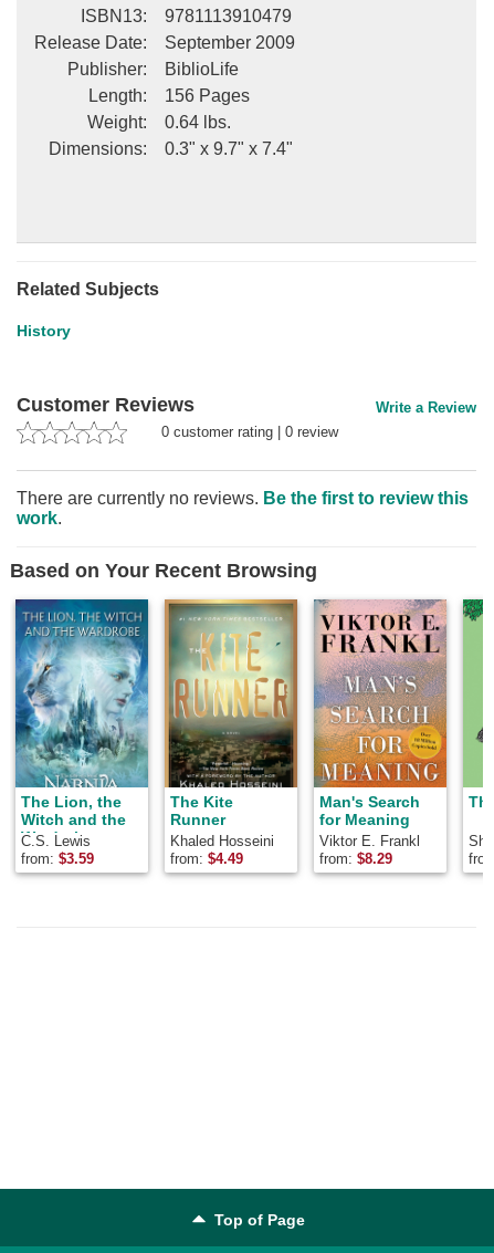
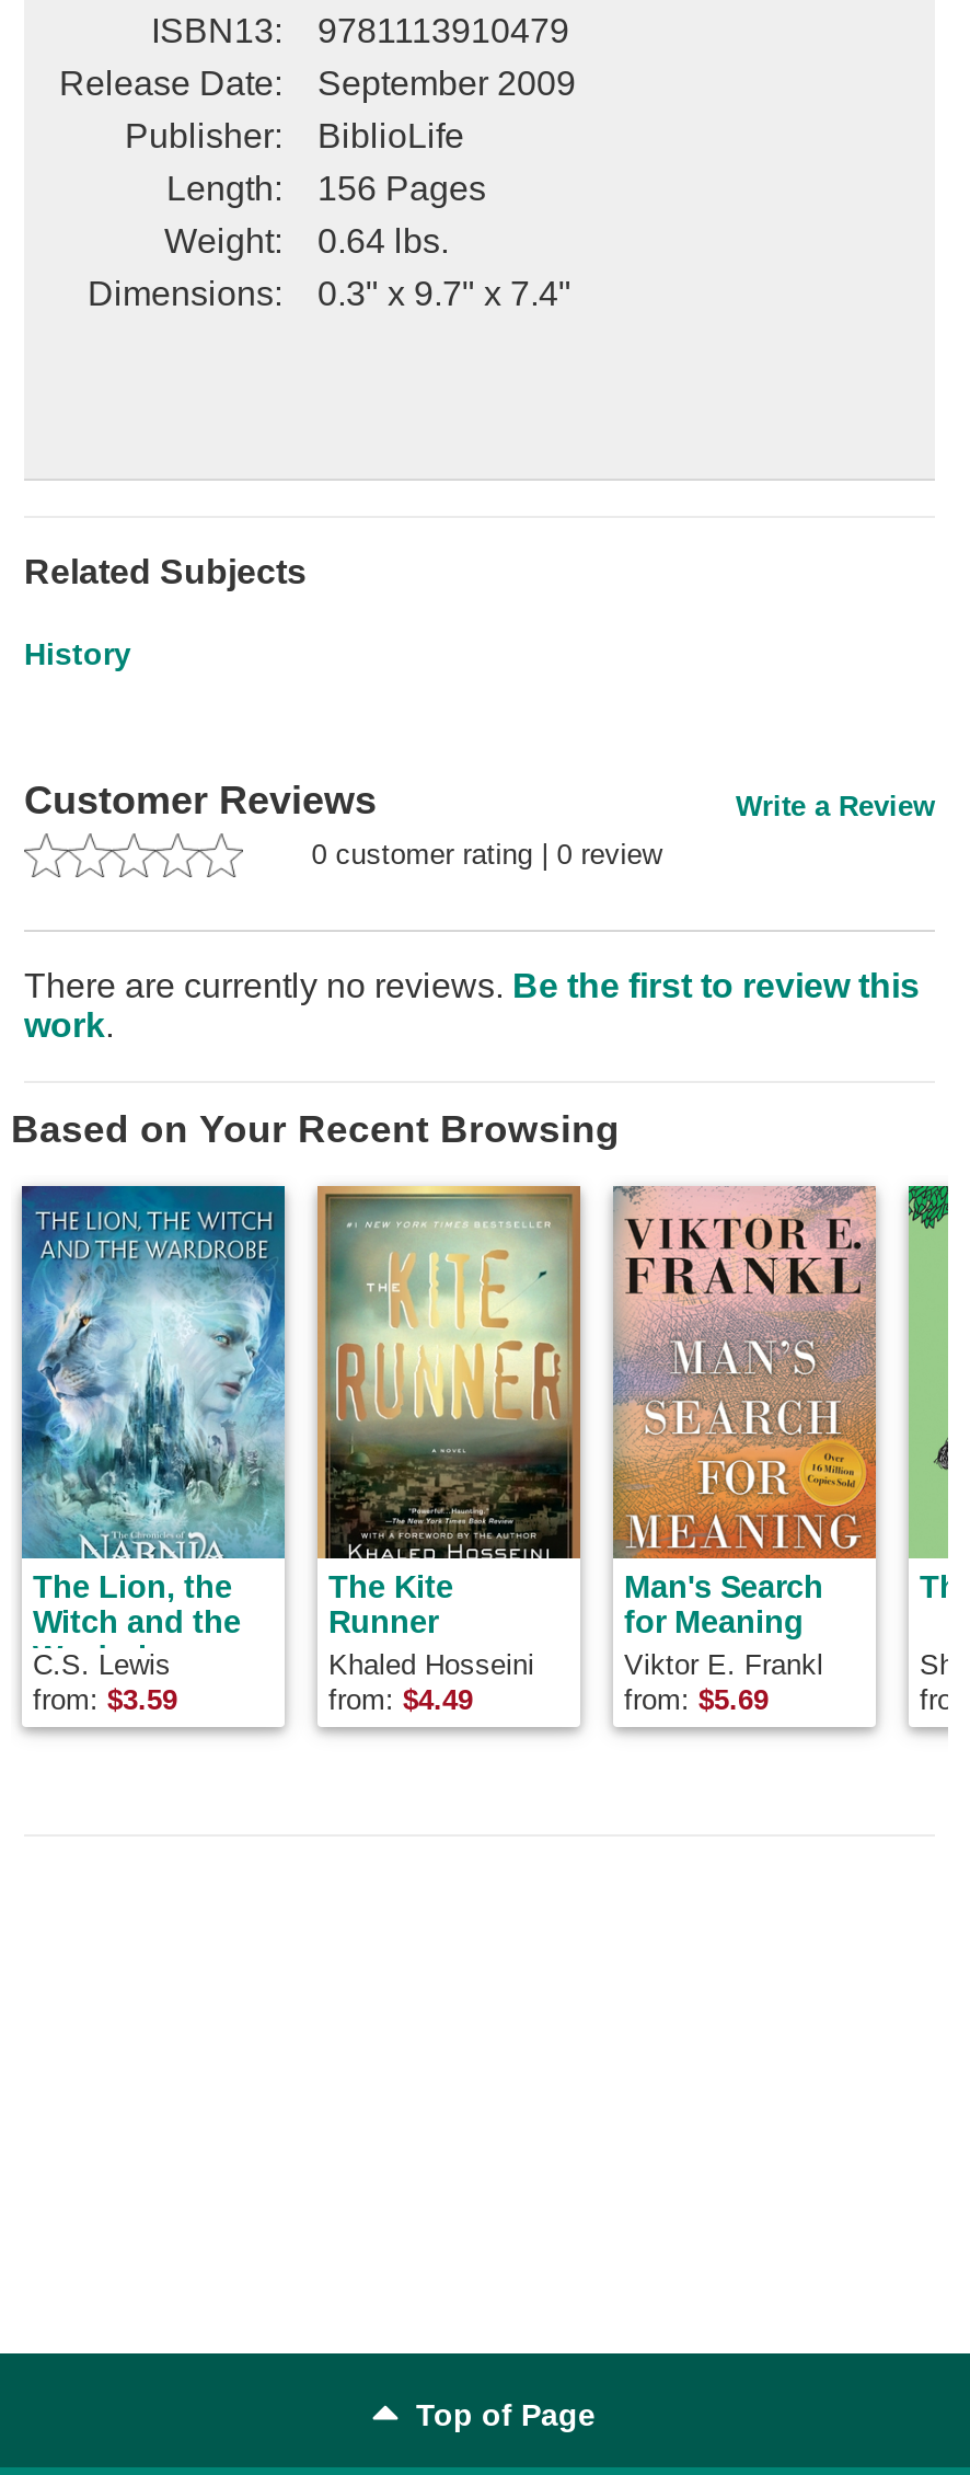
[319,850,392,867] from: $8.29 -> [624,1682,769,1715] from: $5.69

